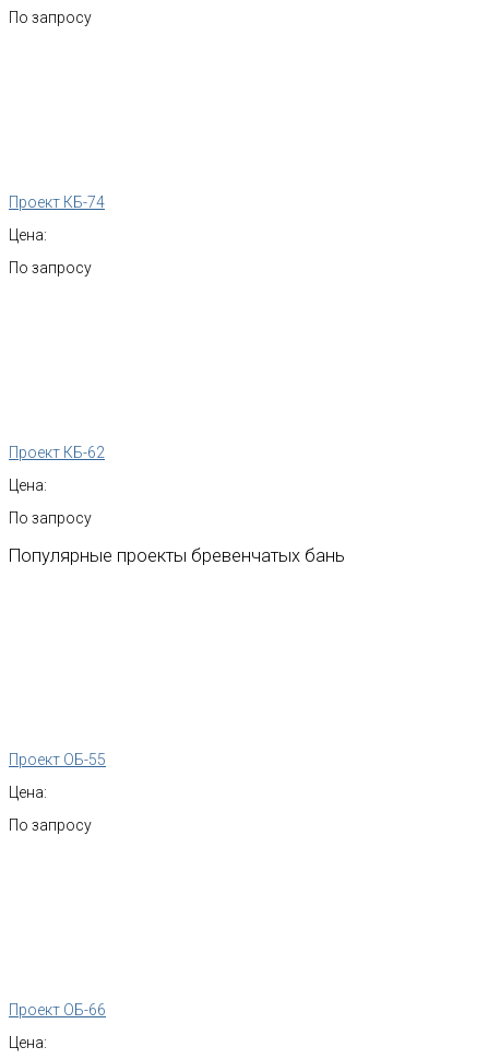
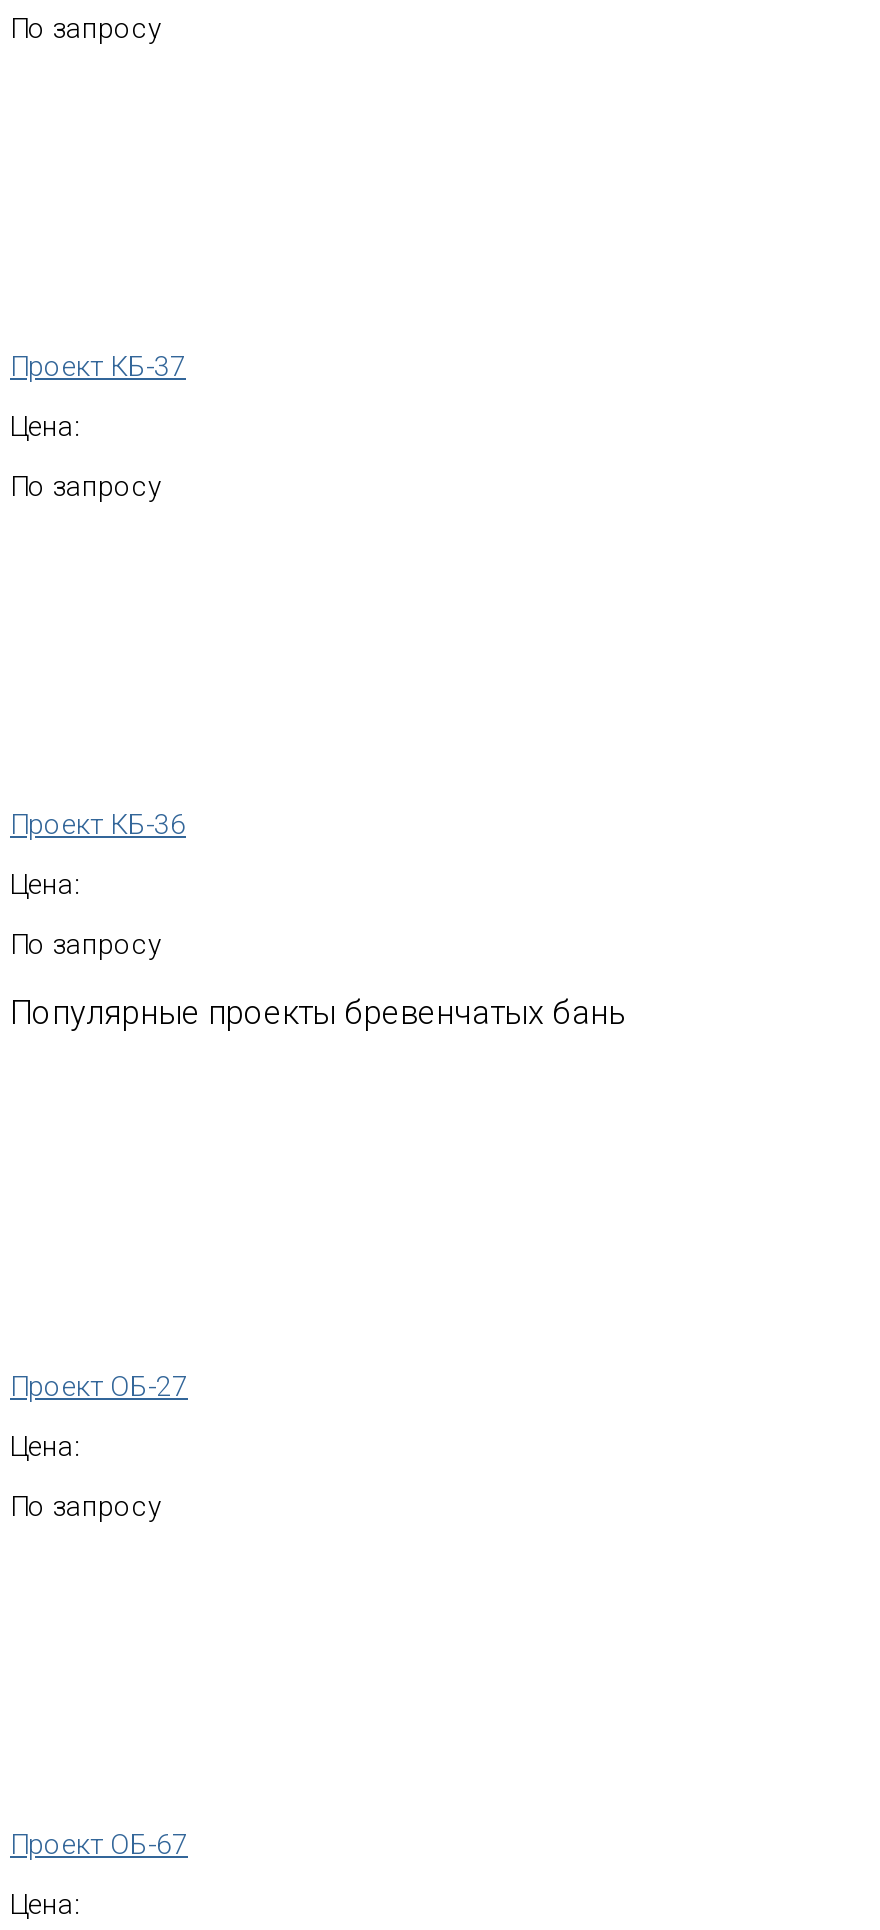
[9,194,105,211] Проект КБ-74 -> [10,350,186,382] Проект КБ-37
[9,444,105,461] Проект КБ-62 -> [10,808,186,840] Проект КБ-36
[9,751,106,768] Проект ОБ-55 -> [10,1370,188,1402] Проект ОБ-27
[9,1001,106,1018] Проект ОБ-66 -> [10,1828,188,1860] Проект ОБ-67

